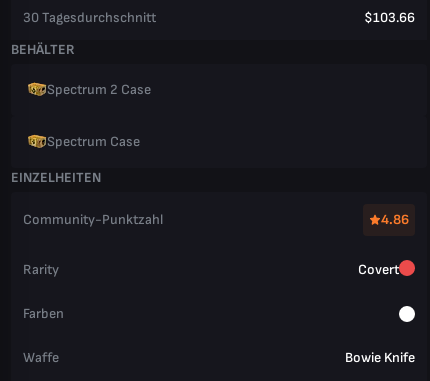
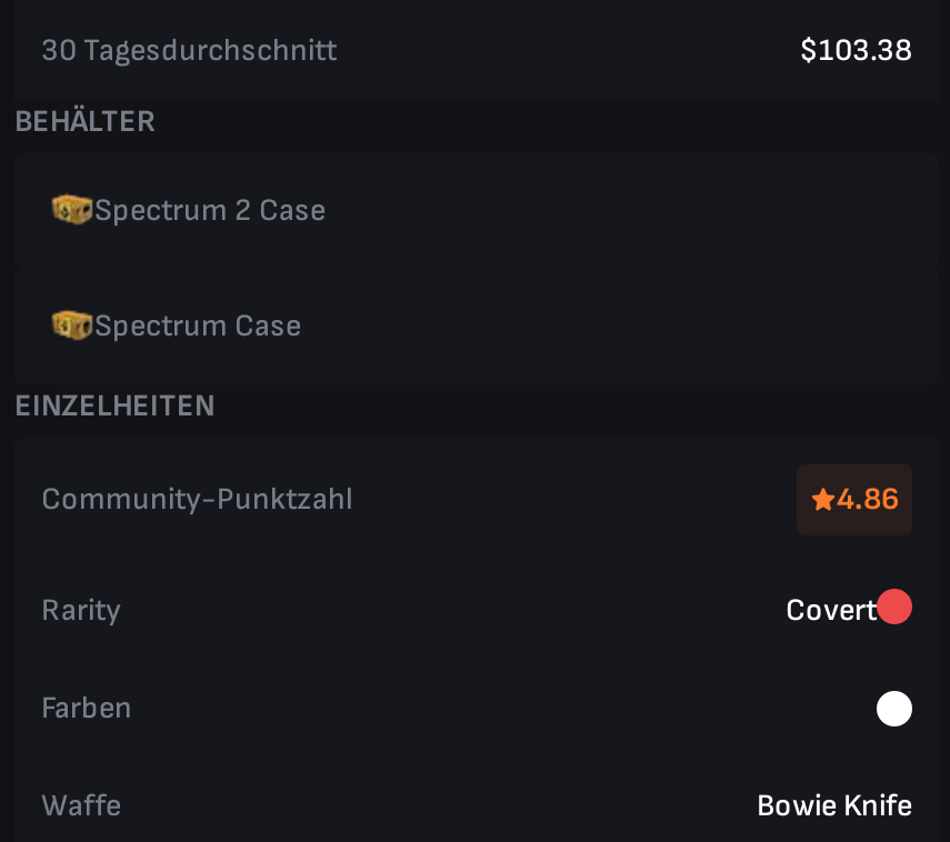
[364,9,415,26] $103.66 -> [799,31,912,69] $103.38

